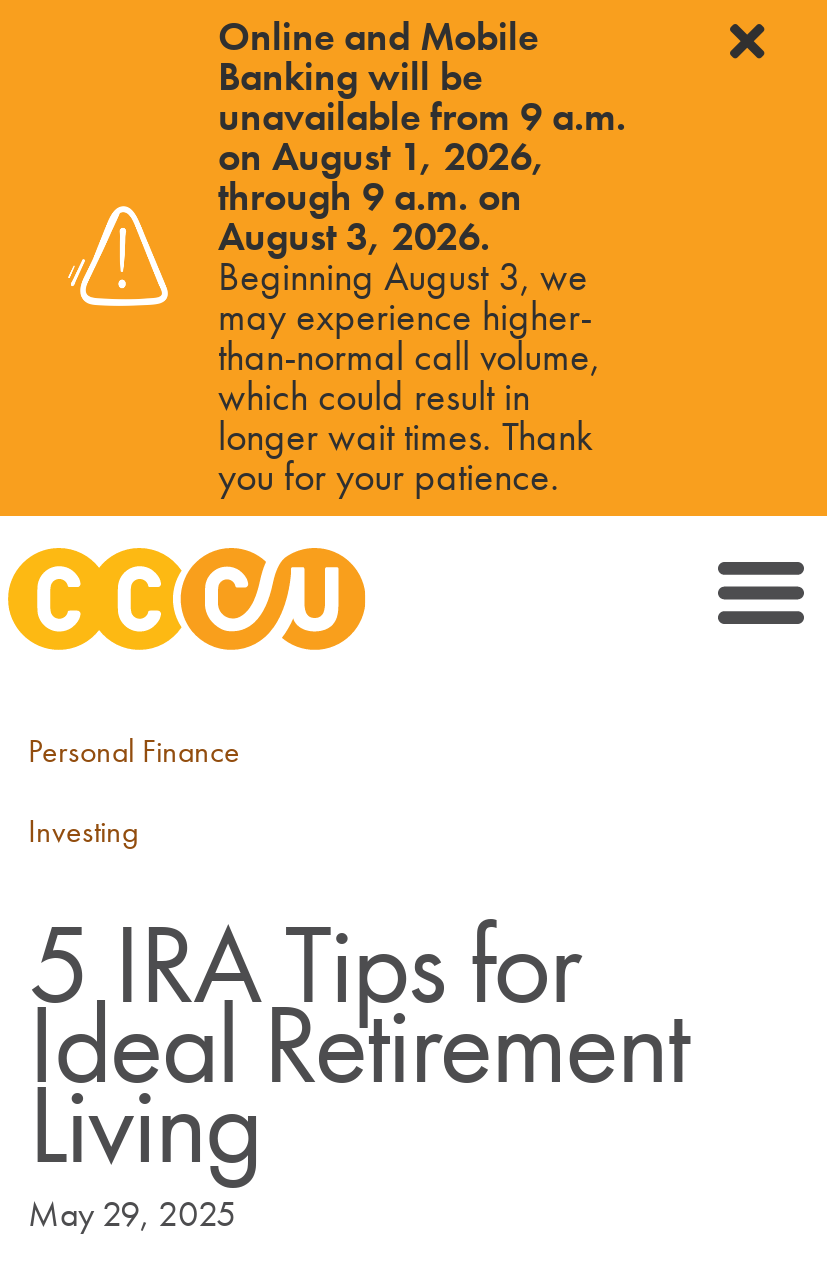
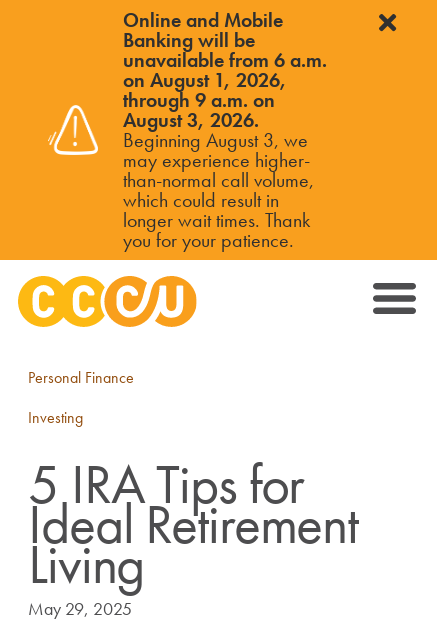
[218,90,626,142] unavailable from 9 a.m. -> [123,47,327,73] unavailable from 6 a.m.

